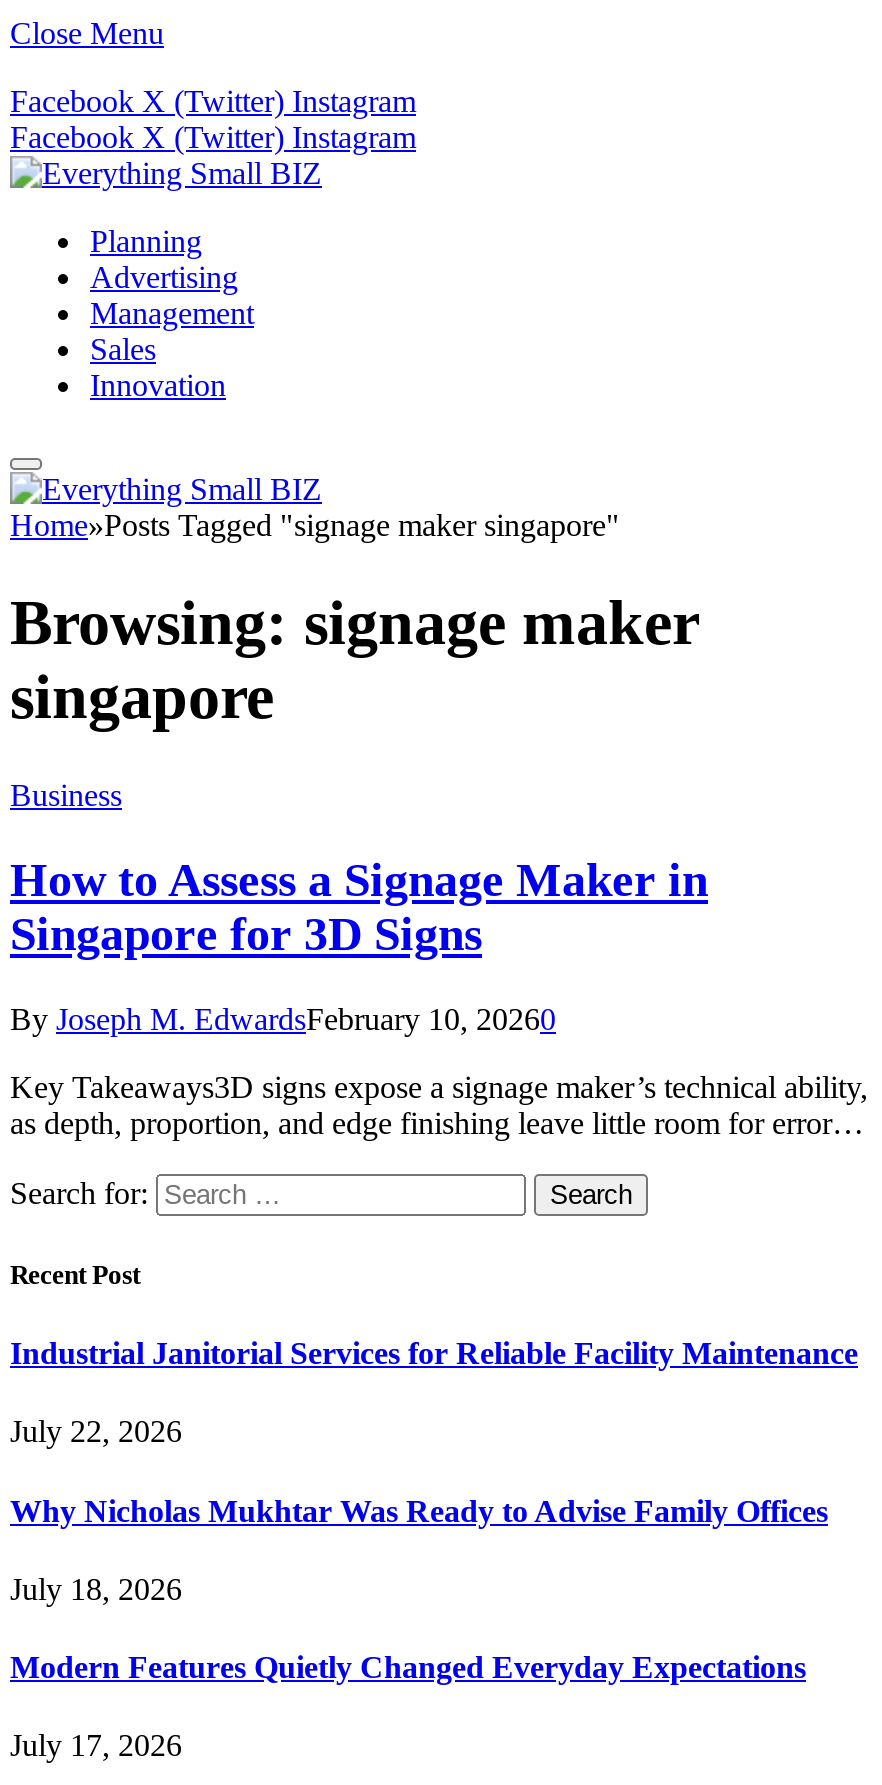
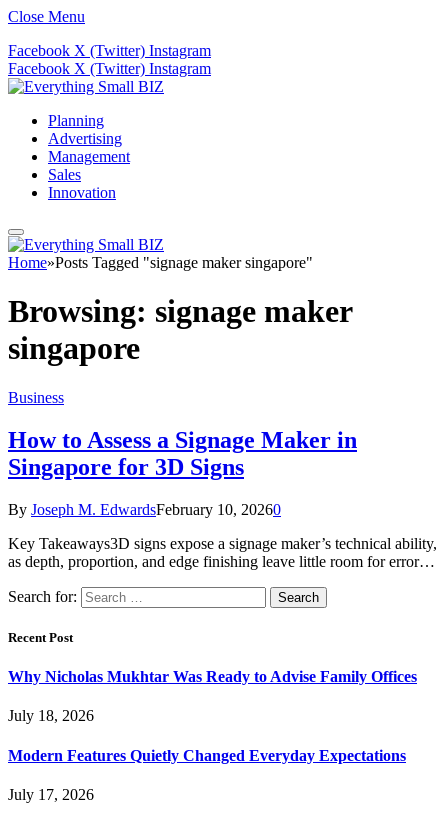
[10,1336,858,1449] Industrial Janitorial Services for Reliable Facility Maintenance | July 22, 2026 -> none

